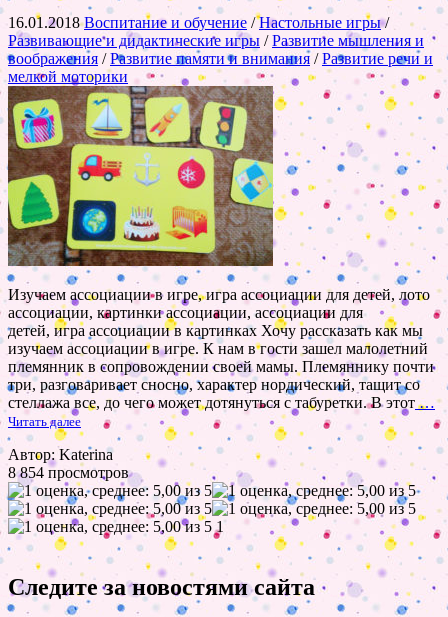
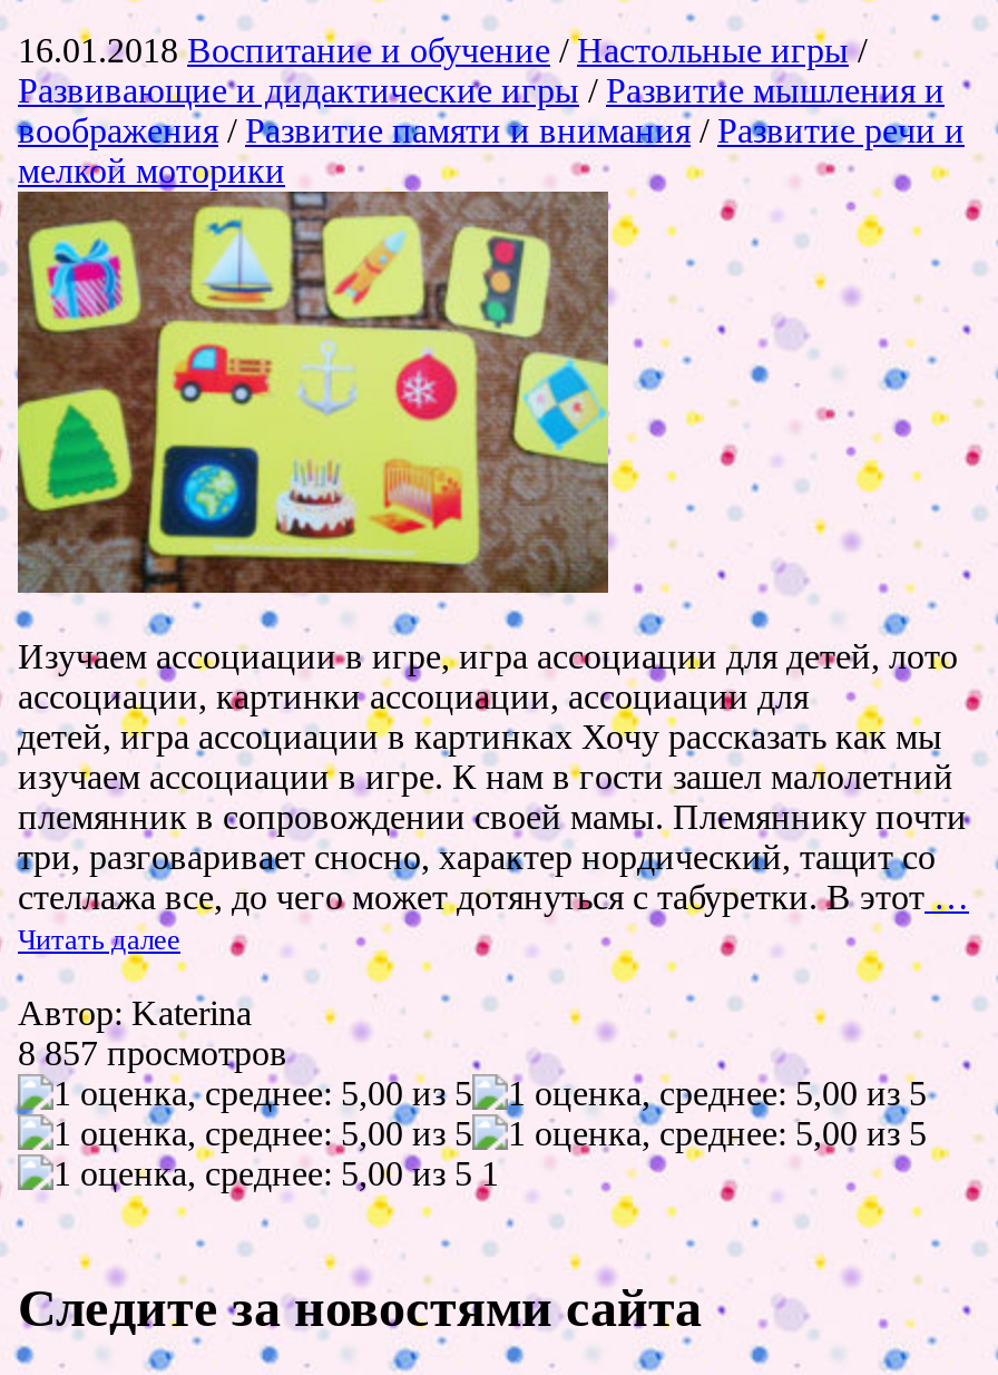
[8,464,129,481] 8 854 просмотров -> [18,1035,287,1073] 8 857 просмотров

